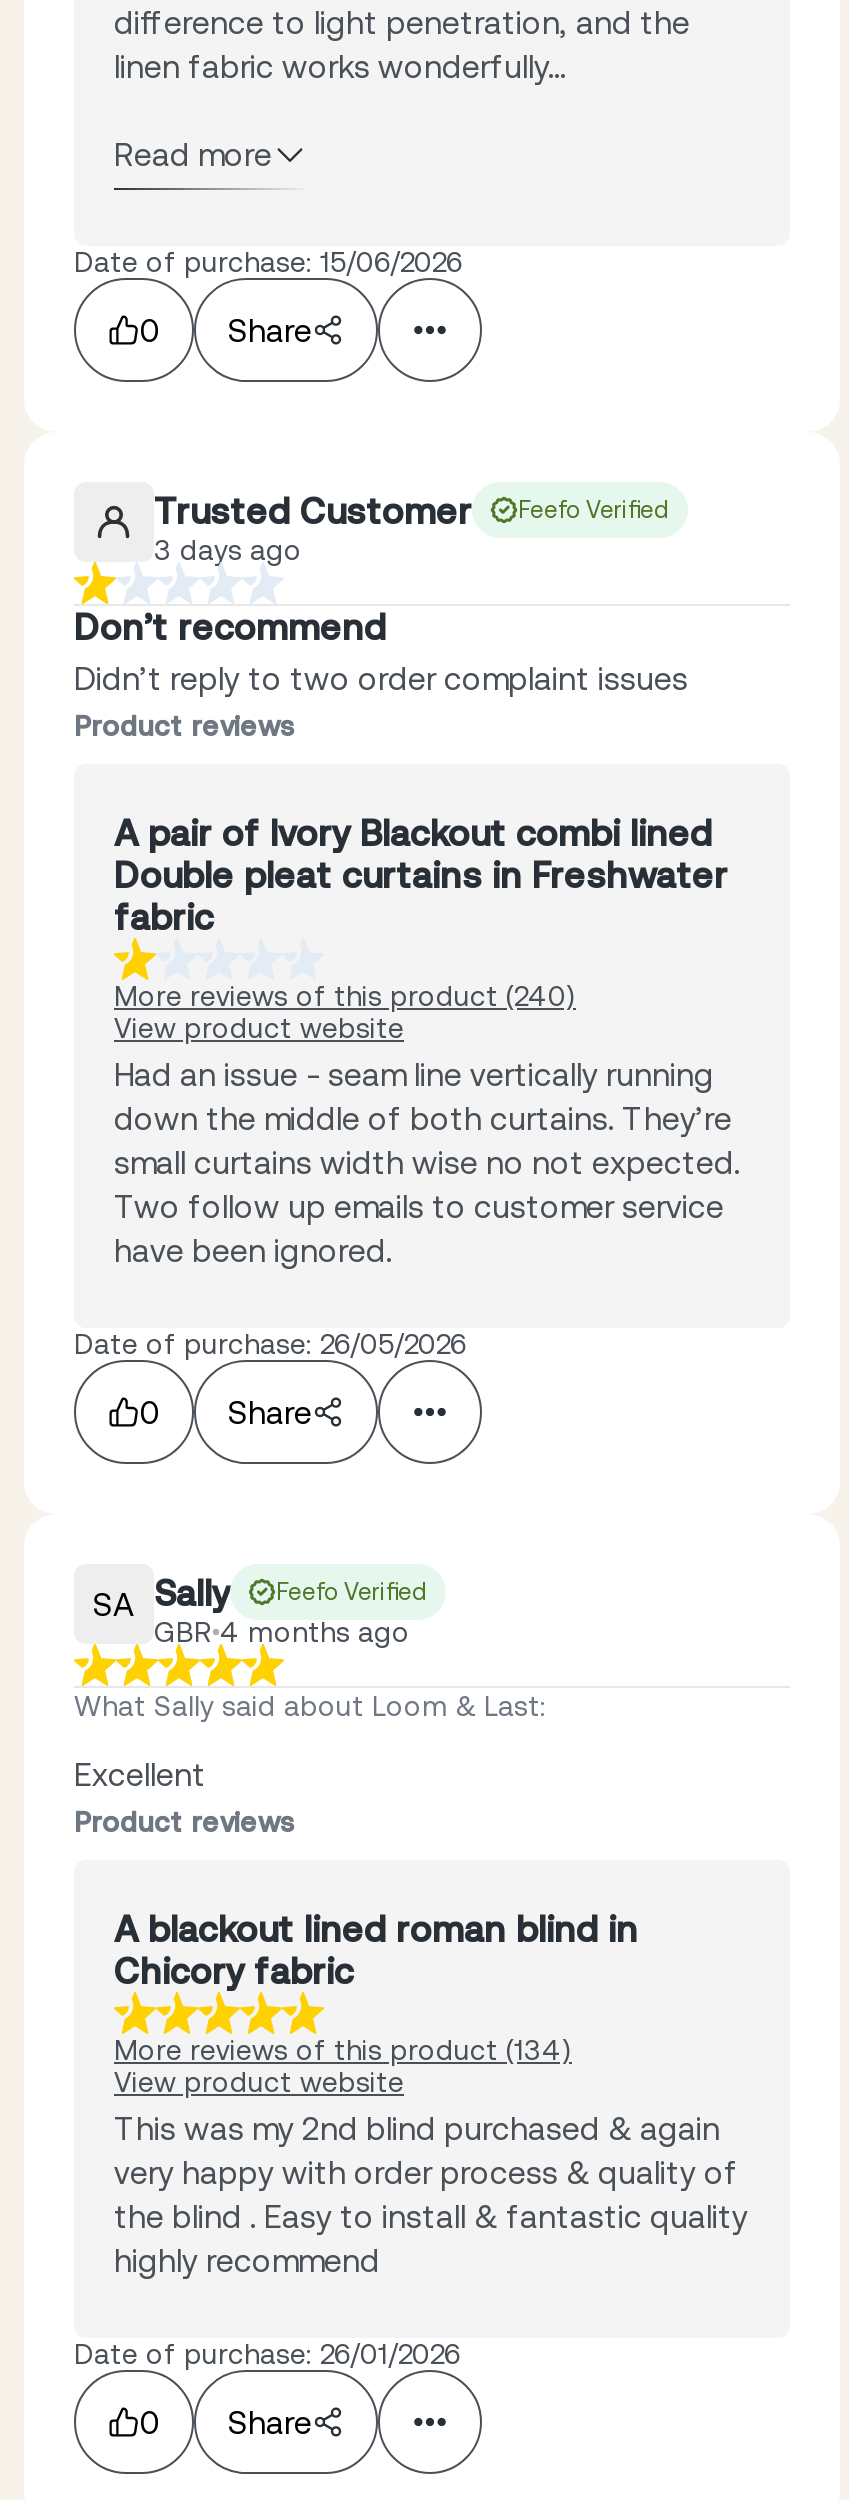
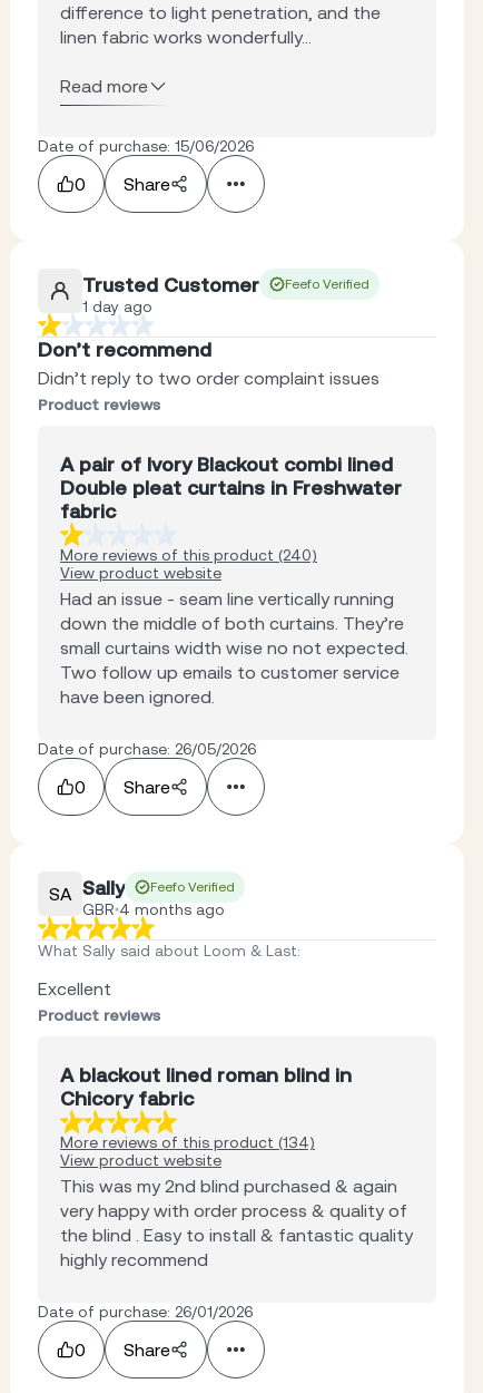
[154,535,302,567] 3 days ago -> [82,298,152,316] 1 day ago

